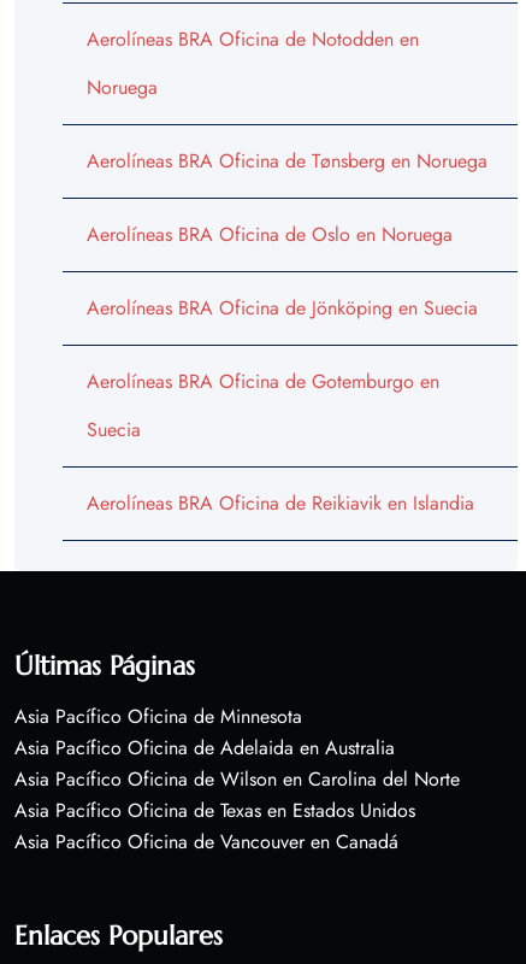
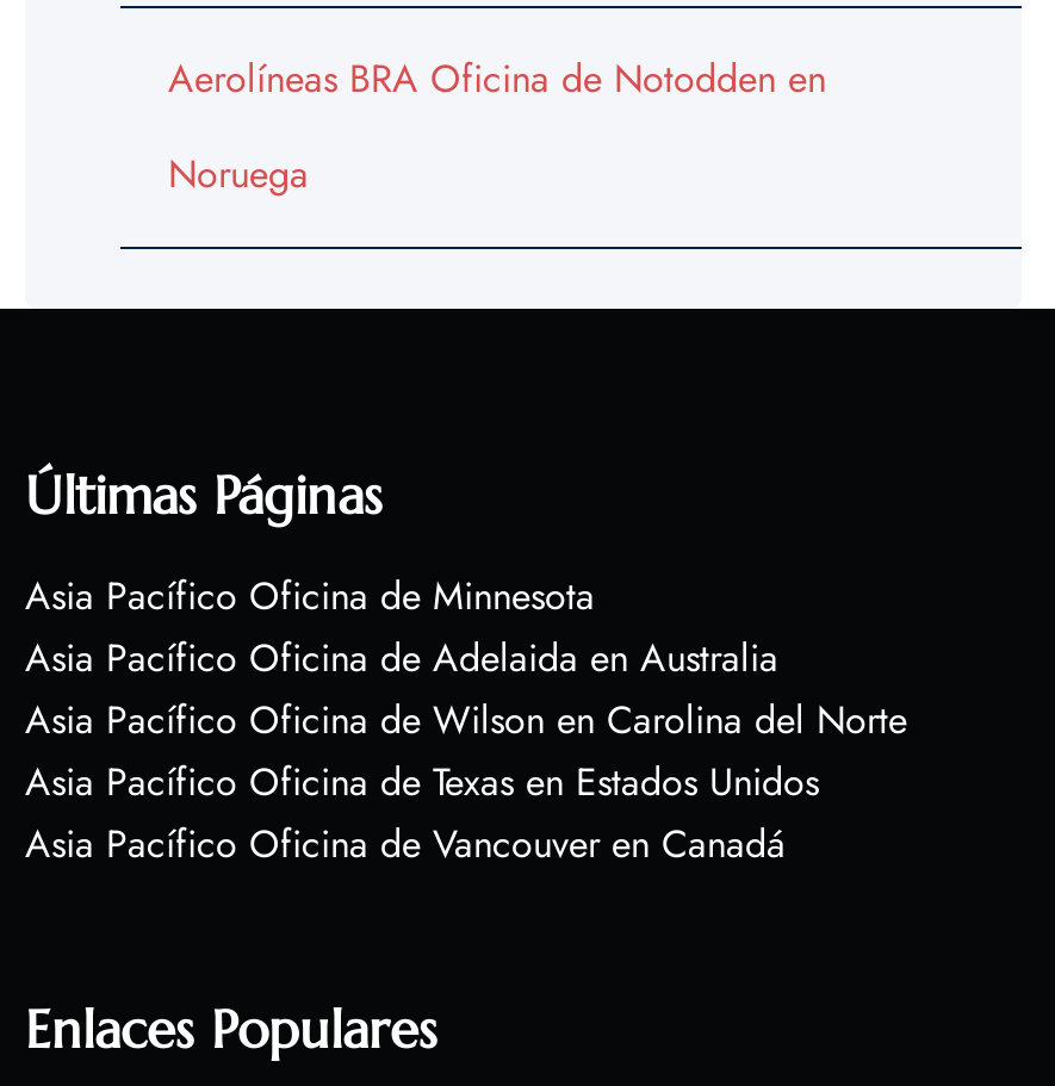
[87,147,487,517] Aerolíneas BRA Oficina de Tønsberg en Noruega | Aerolíneas BRA Oficina de Oslo en Noruega | Aerolíneas BRA Oficina de Jönköping en Suecia | Aerolíneas BRA Oficina de Gotemburgo en | Suecia | Aerolíneas BRA Oficina de Reikiavik en Islandia -> none

